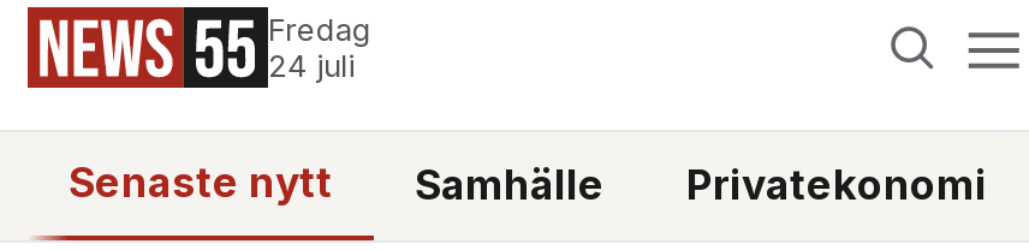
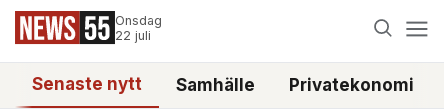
[268,12,371,84] Fredag | 24 juli -> [115,13,162,43] Onsdag | 22 juli

